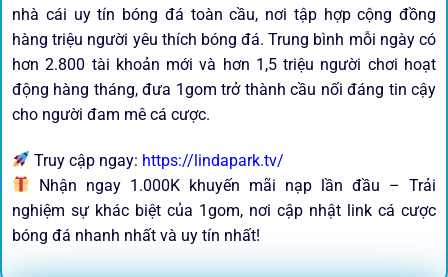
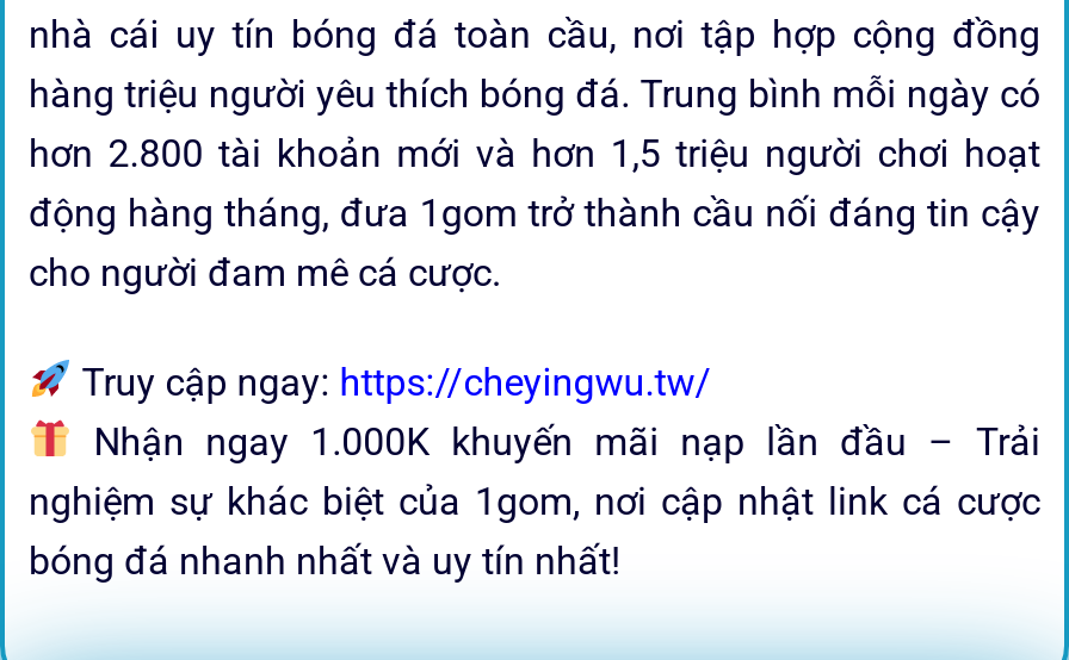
[30,151,284,170] Truy cập ngay: https://lindapark.tv/ -> [72,359,712,405] Truy cập ngay: https://cheyingwu.tw/

